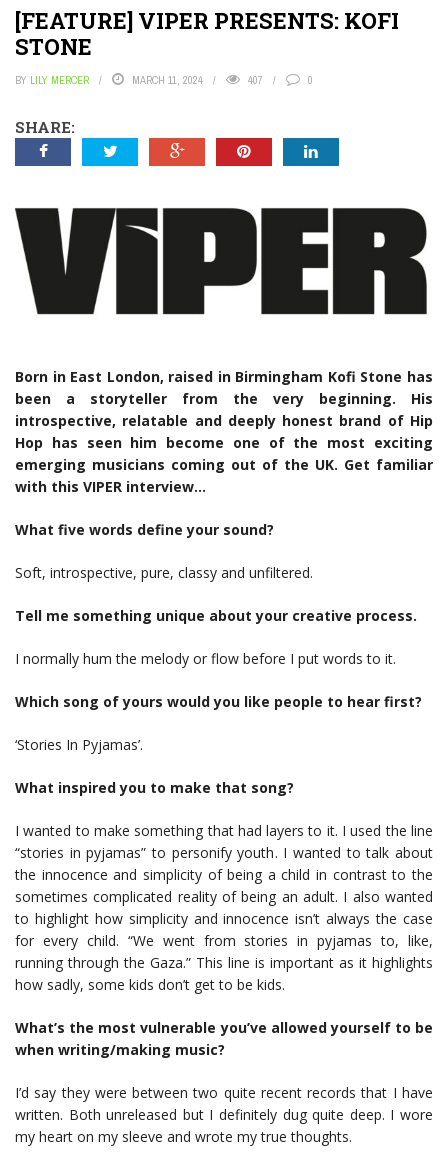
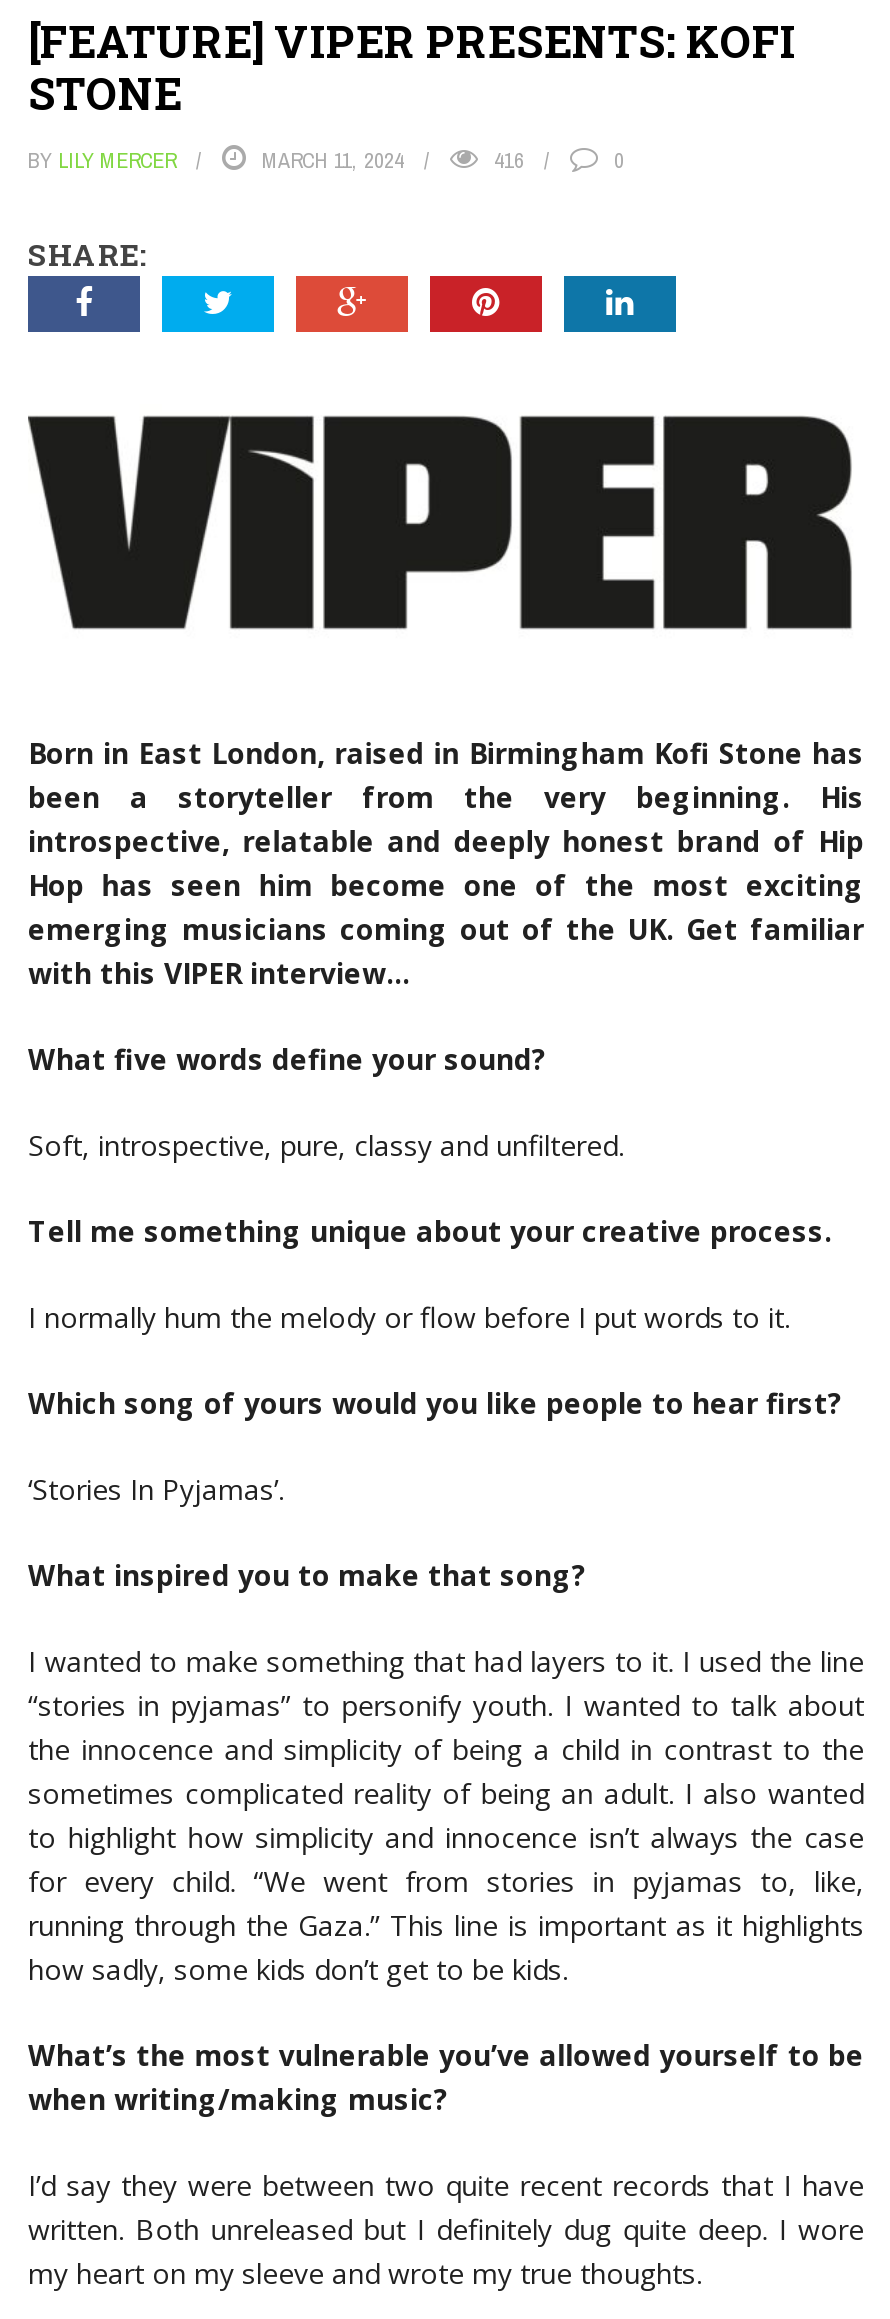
[248,73,263,87] 407 -> [494,146,524,174] 416

